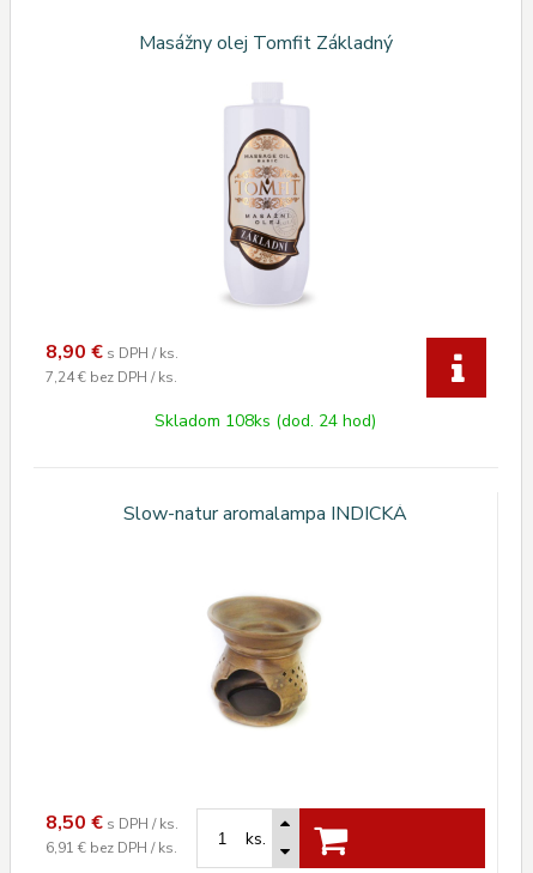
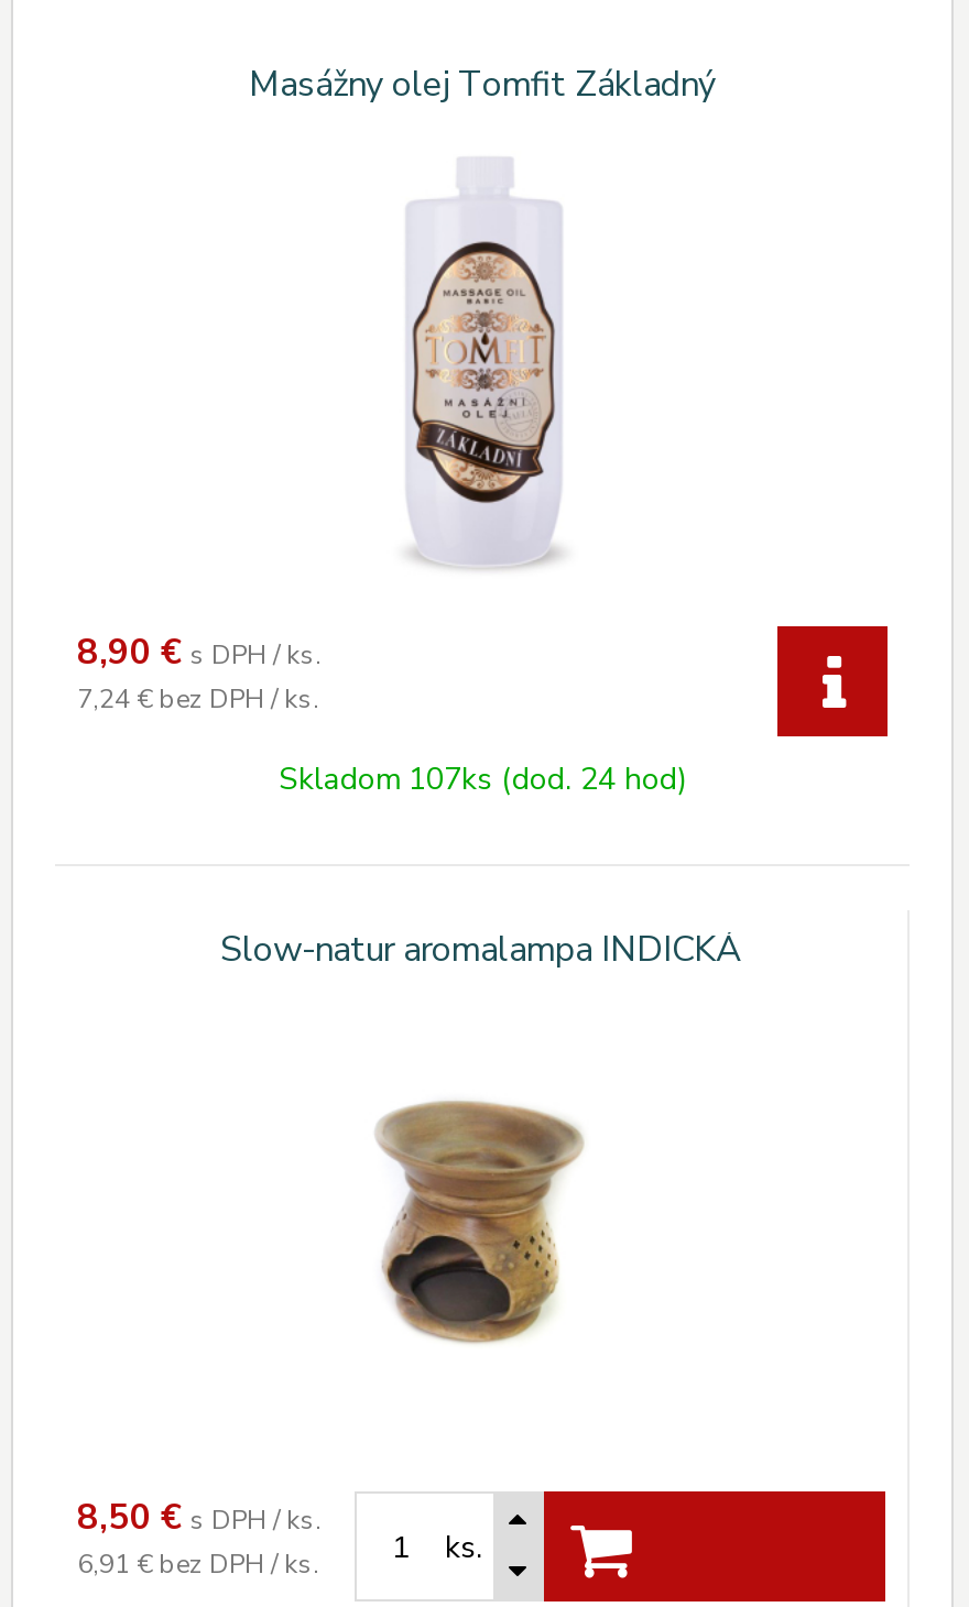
[155,410,377,432] Skladom 108ks (dod. 24 hod) -> [279,759,686,801] Skladom 107ks (dod. 24 hod)

